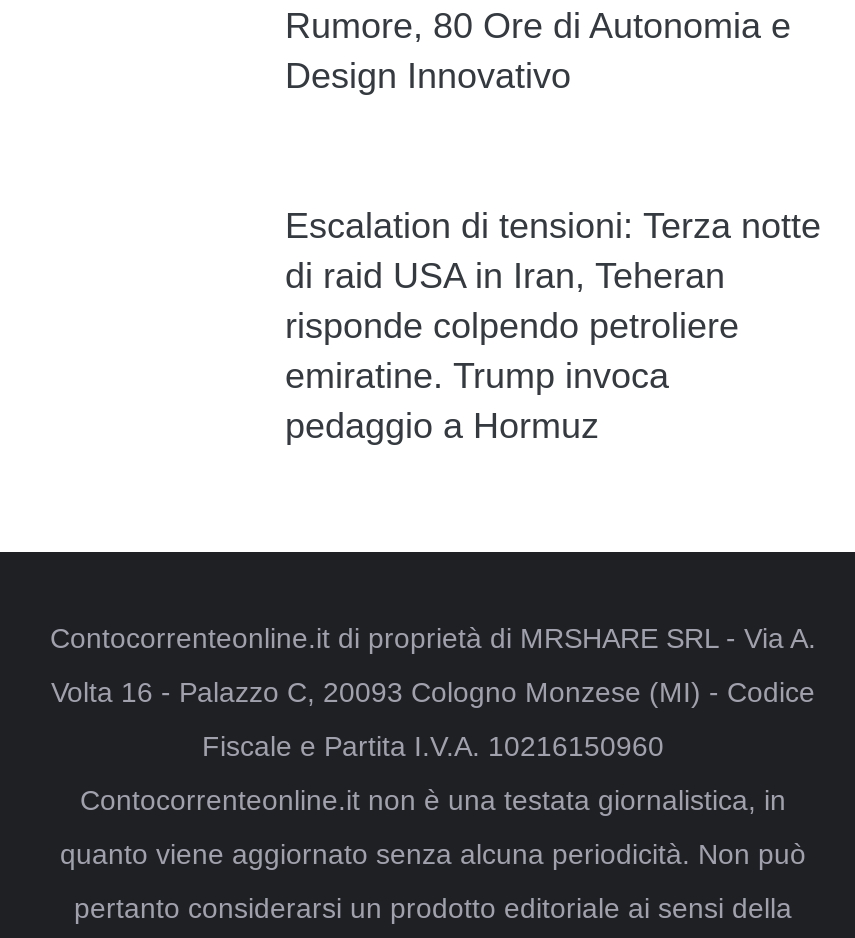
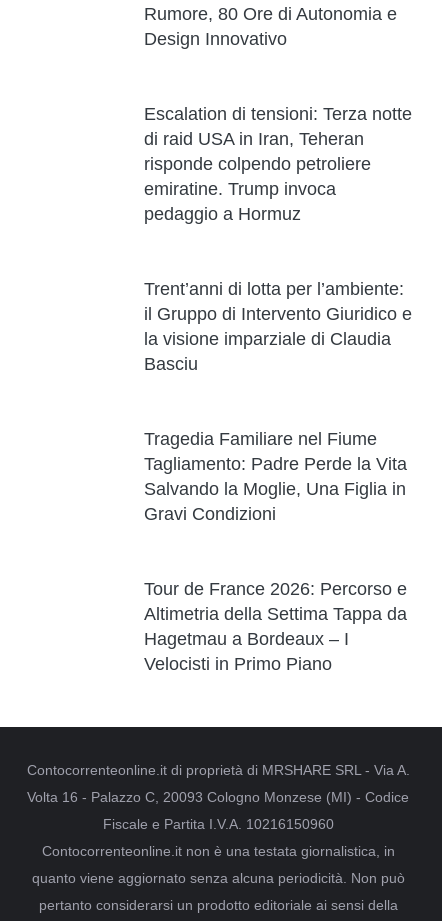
none -> [144,279,412,374] Trent’anni di lotta per l’ambiente: | il Gruppo di Intervento Giuridico e | la visione imparziale di Claudia | Basciu
none -> [144,429,407,524] Tragedia Familiare nel Fiume | Tagliamento: Padre Perde la Vita | Salvando la Moglie, Una Figlia in | Gravi Condizioni
none -> [144,579,407,674] Tour de France 2026: Percorso e | Altimetria della Settima Tappa da | Hagetmau a Bordeaux – I | Velocisti in Primo Piano

